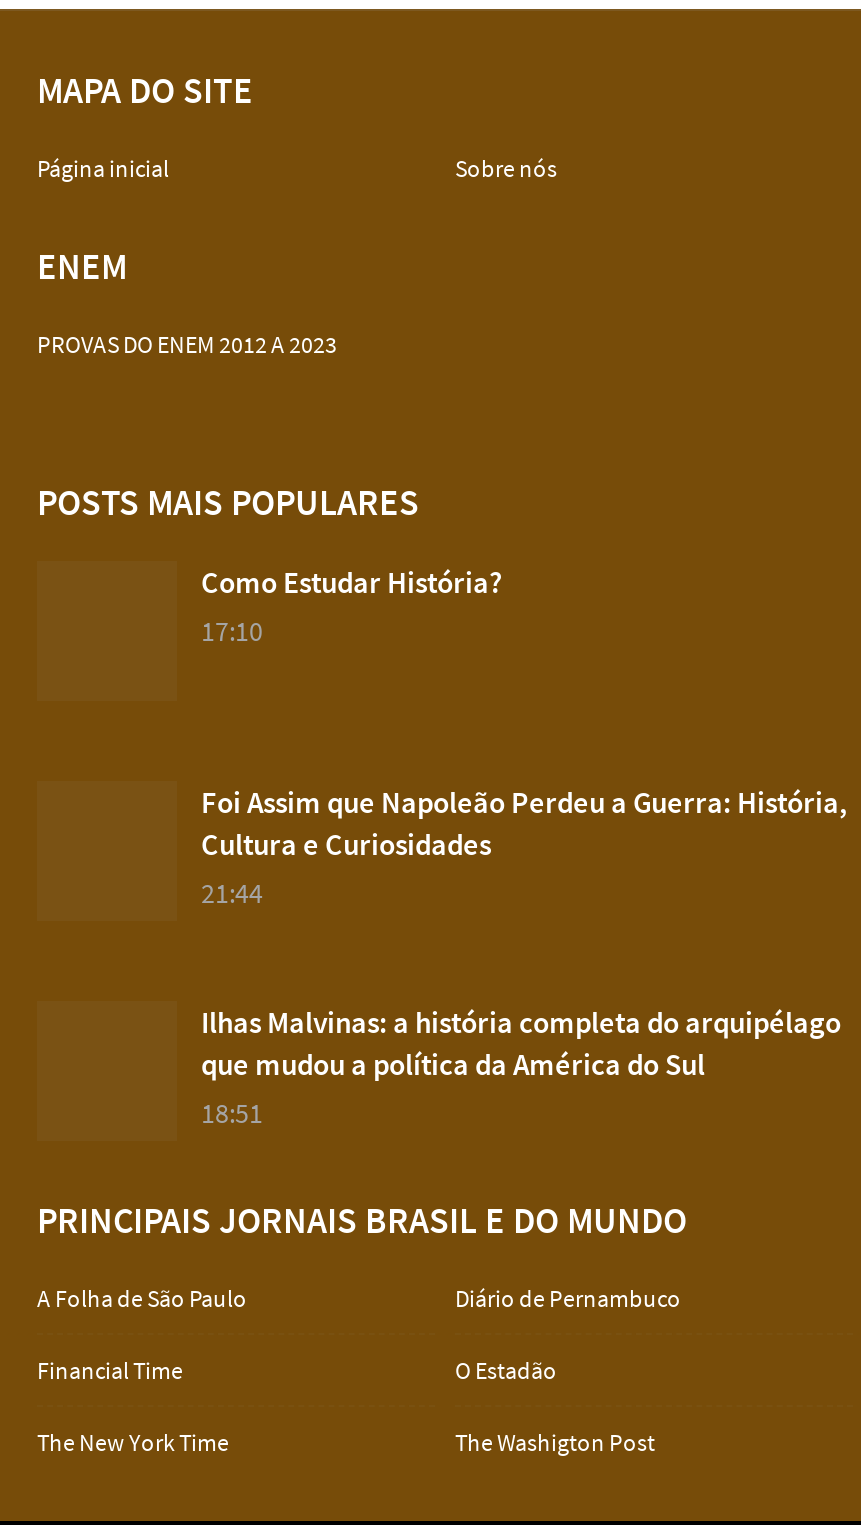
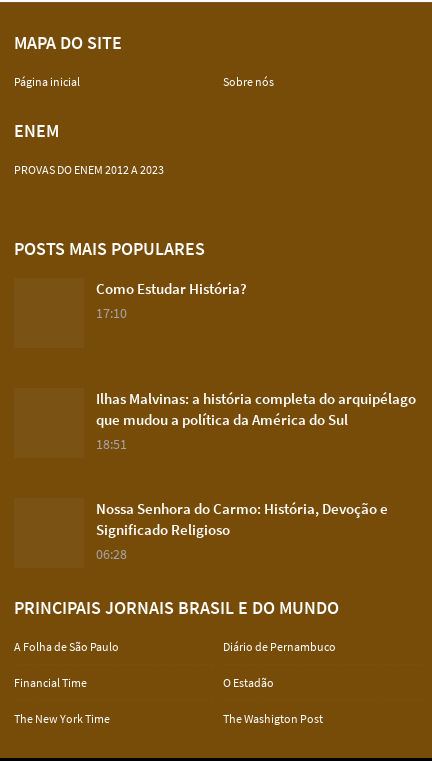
[201,783,847,911] Foi Assim que Napoleão Perdeu a Guerra: História, | Cultura e Curiosidades | 21:44 -> none
moved [201,1003,841,1131] -> [96,389,416,453]: Ilhas Malvinas: a história completa do arquipélago | que mudou a política da América do Sul | 18:51
none -> [96,499,388,563] Nossa Senhora do Carmo: História, Devoção e | Significado Religioso | 06:28

